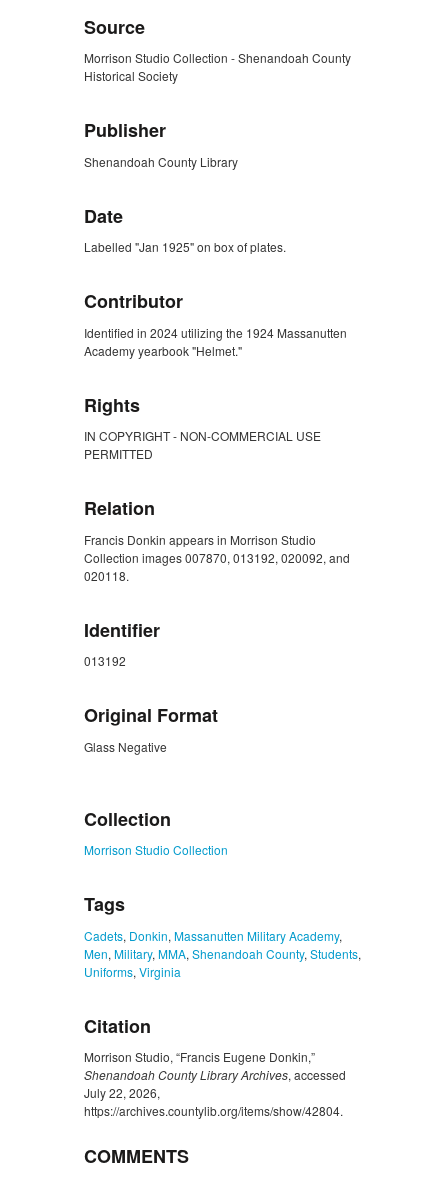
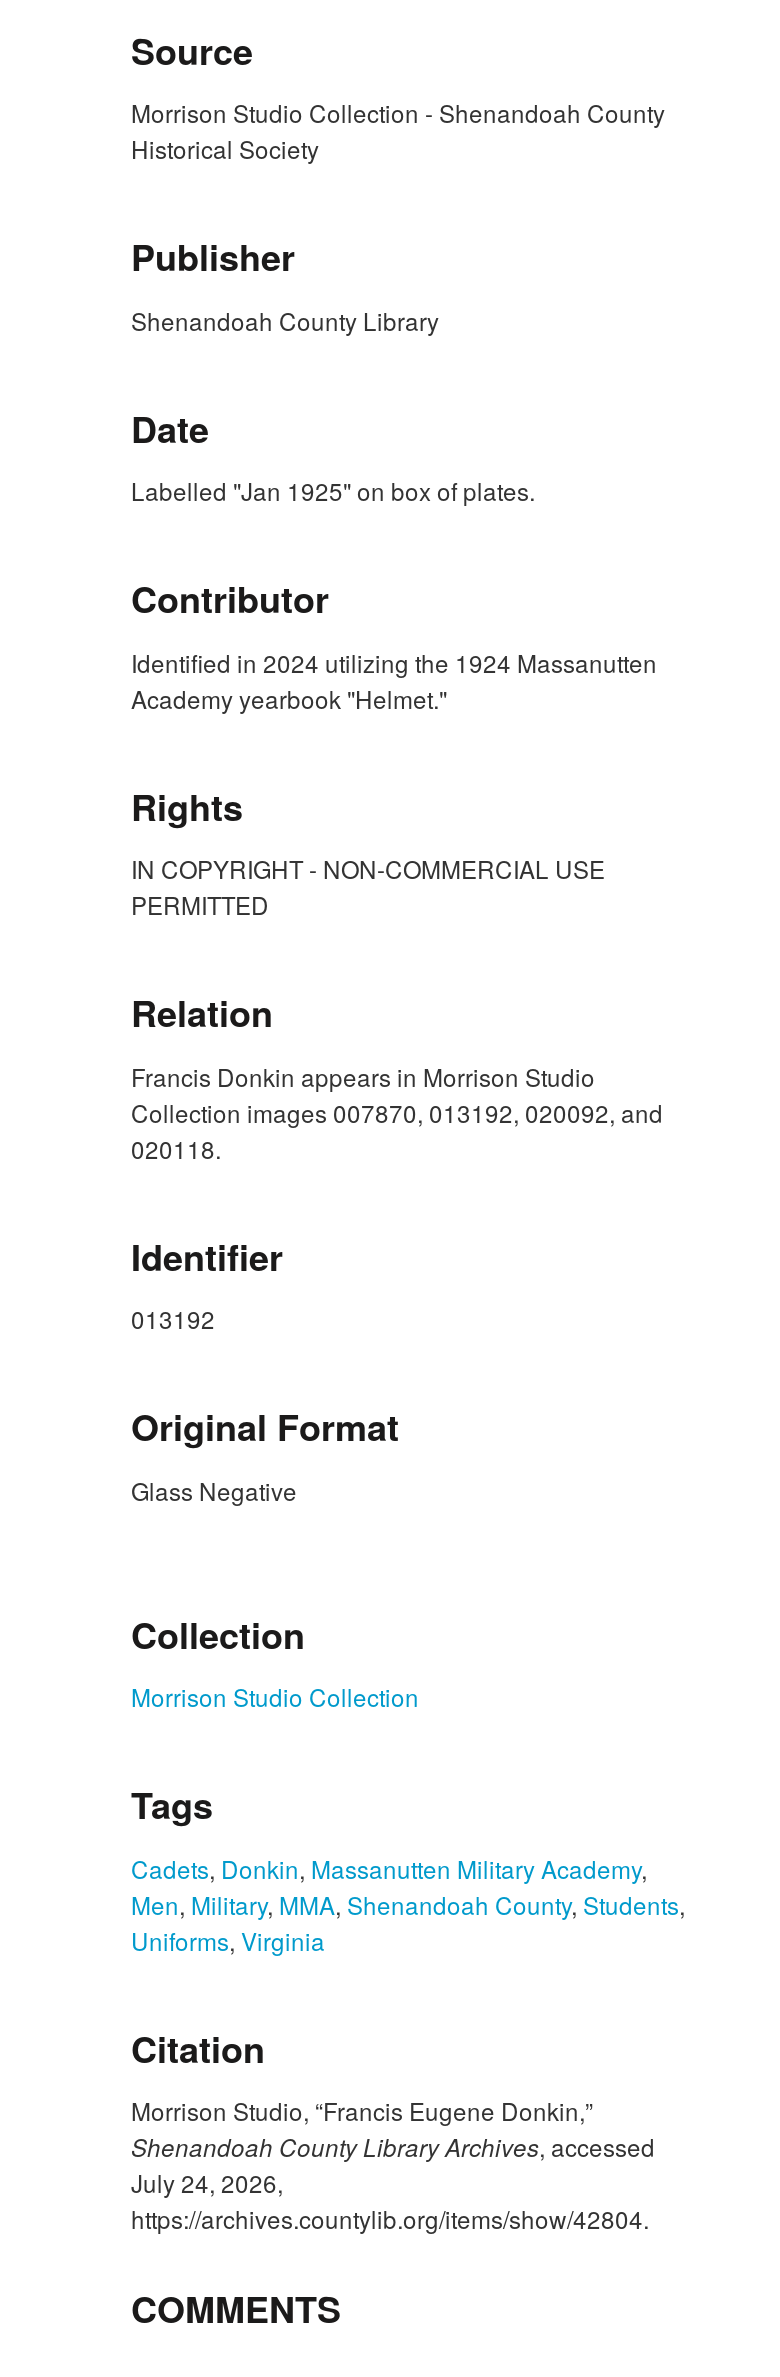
[84,1084,160,1101] July 22, 2026, -> [131,2165,283,2199] July 24, 2026,

